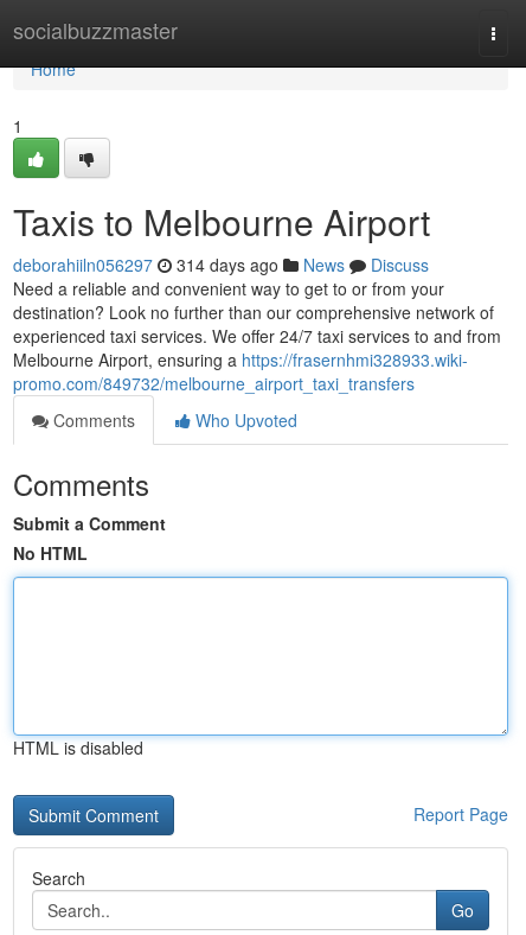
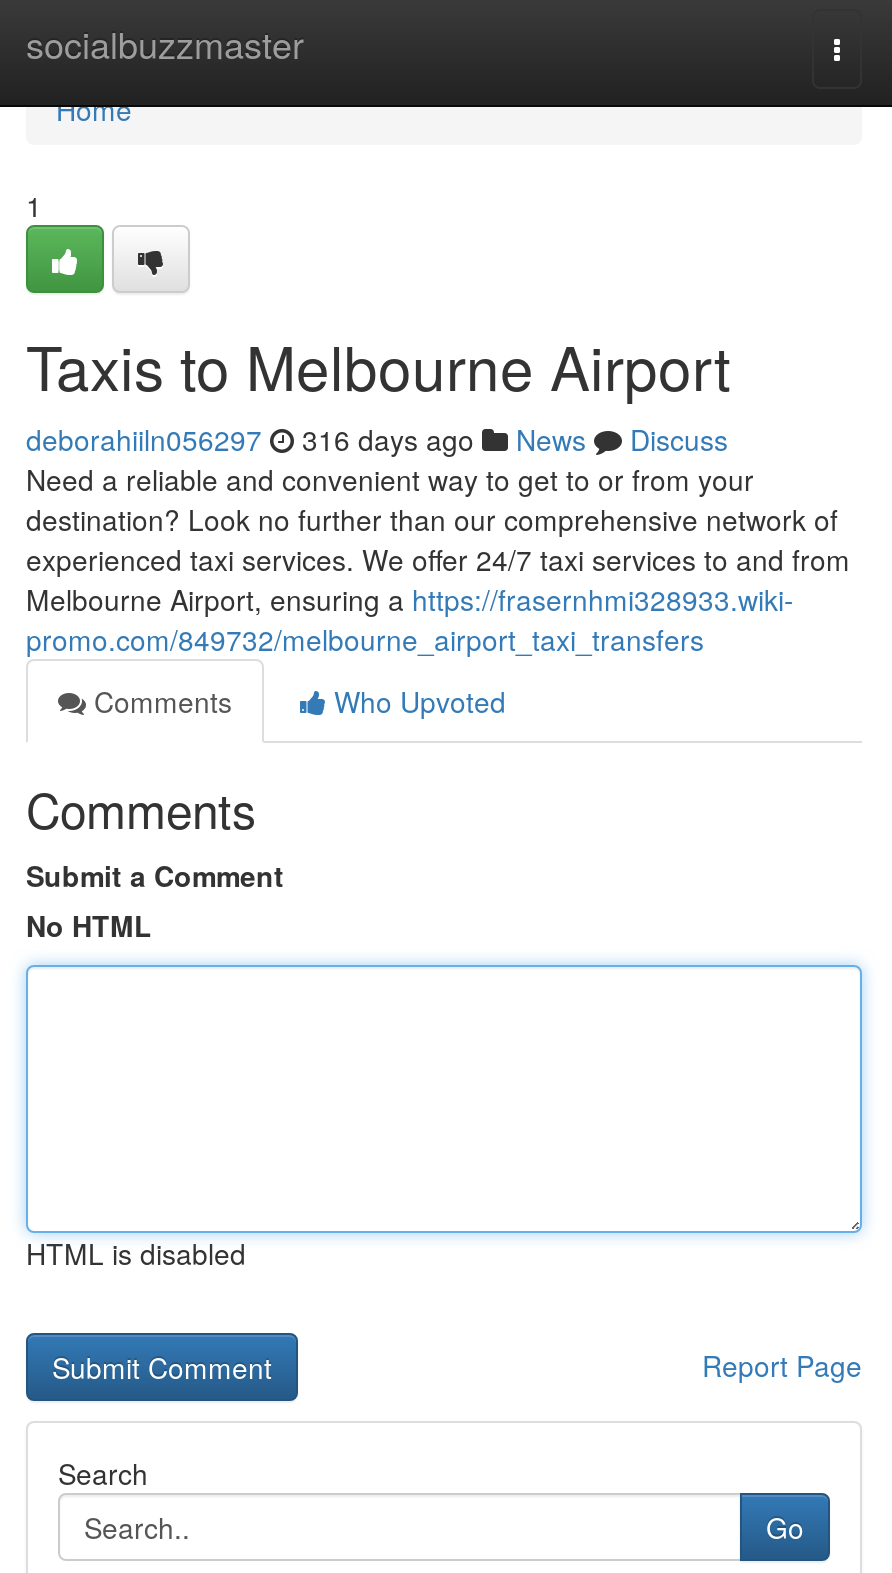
[13,253,429,276] deborahiiln056297 314 days ago News Discuss -> [26,419,728,459] deborahiiln056297 316 days ago News Discuss

